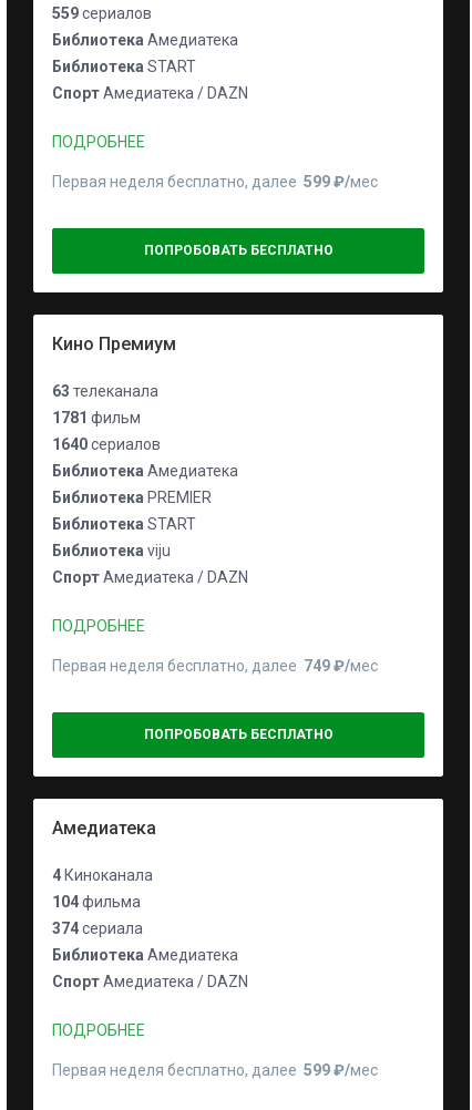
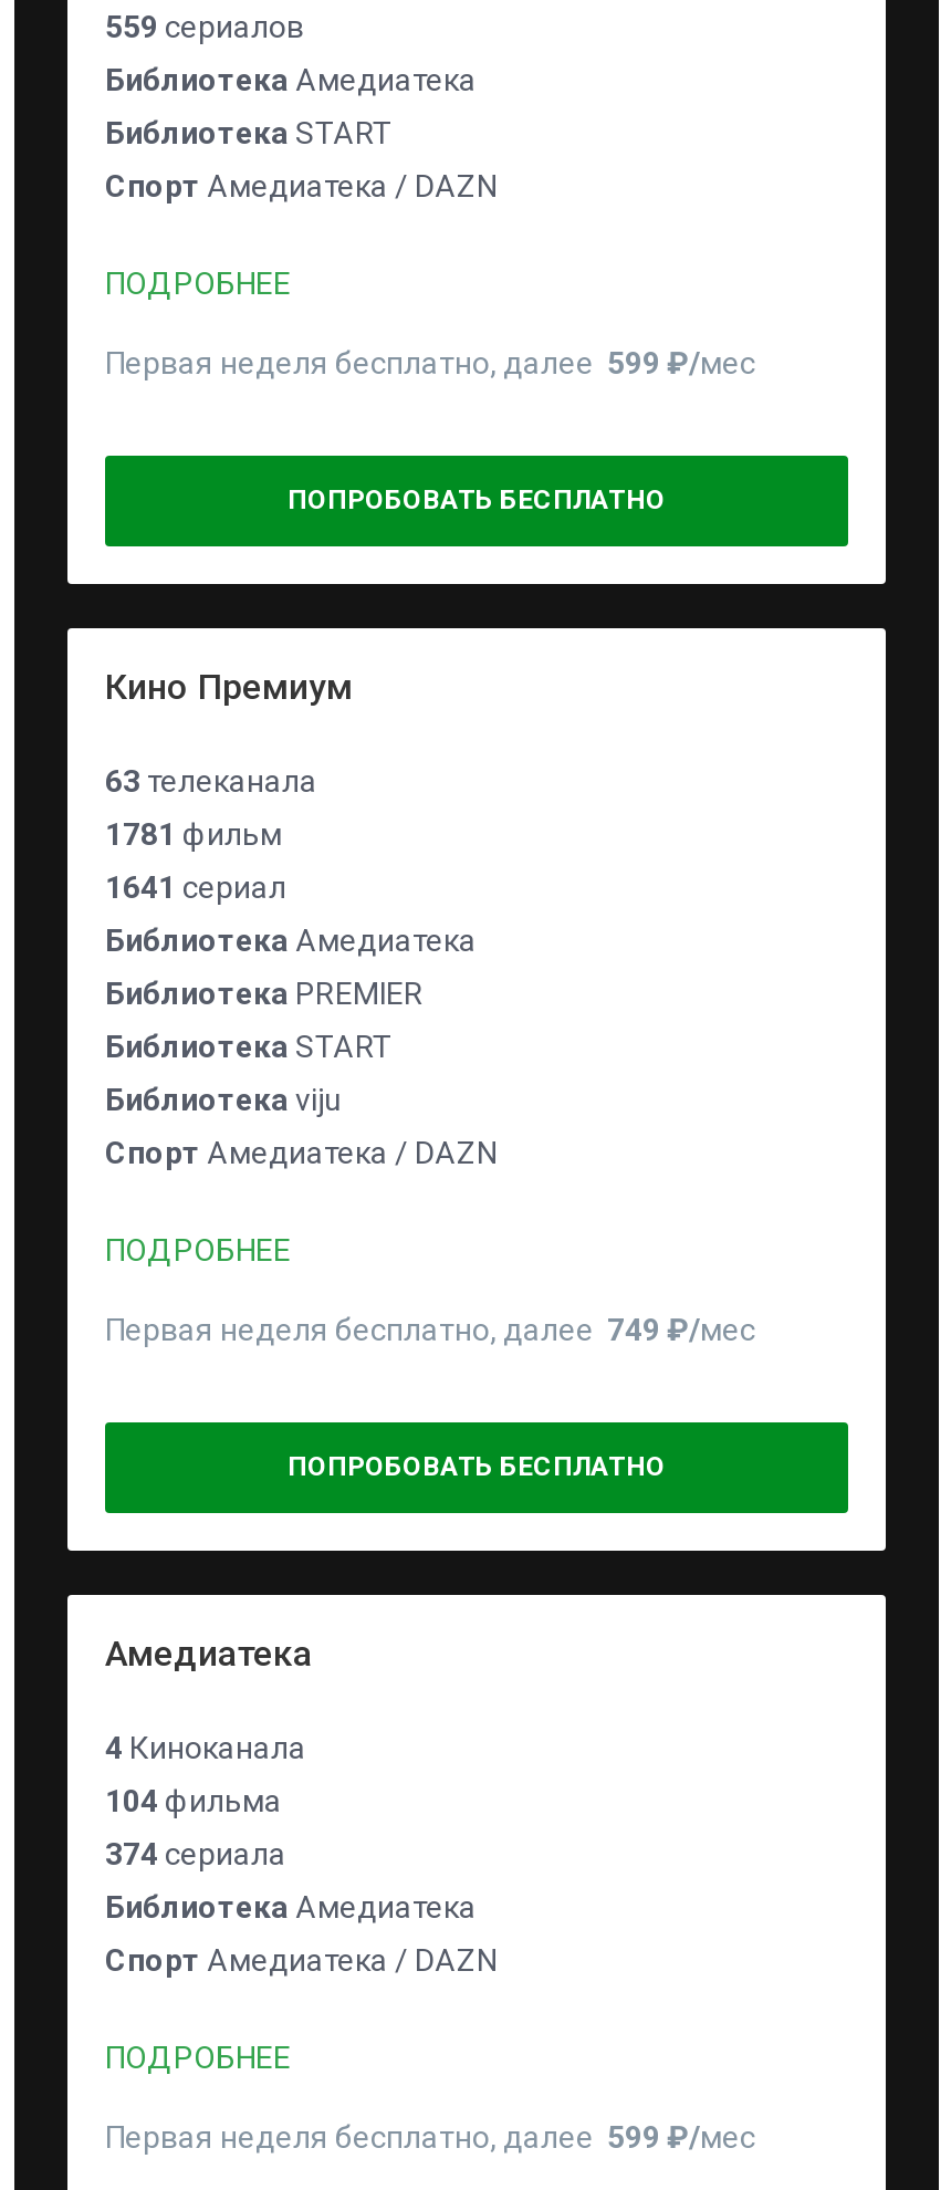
[52,435,161,453] 1640 сериалов -> [105,869,286,905] 1641 сериал

